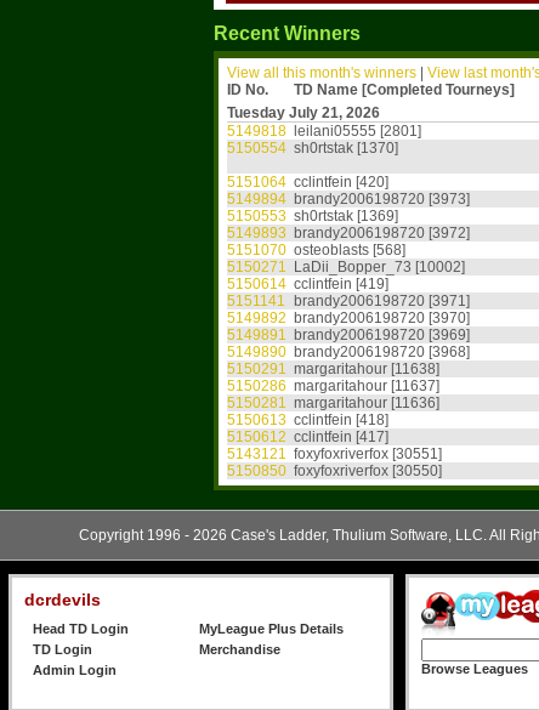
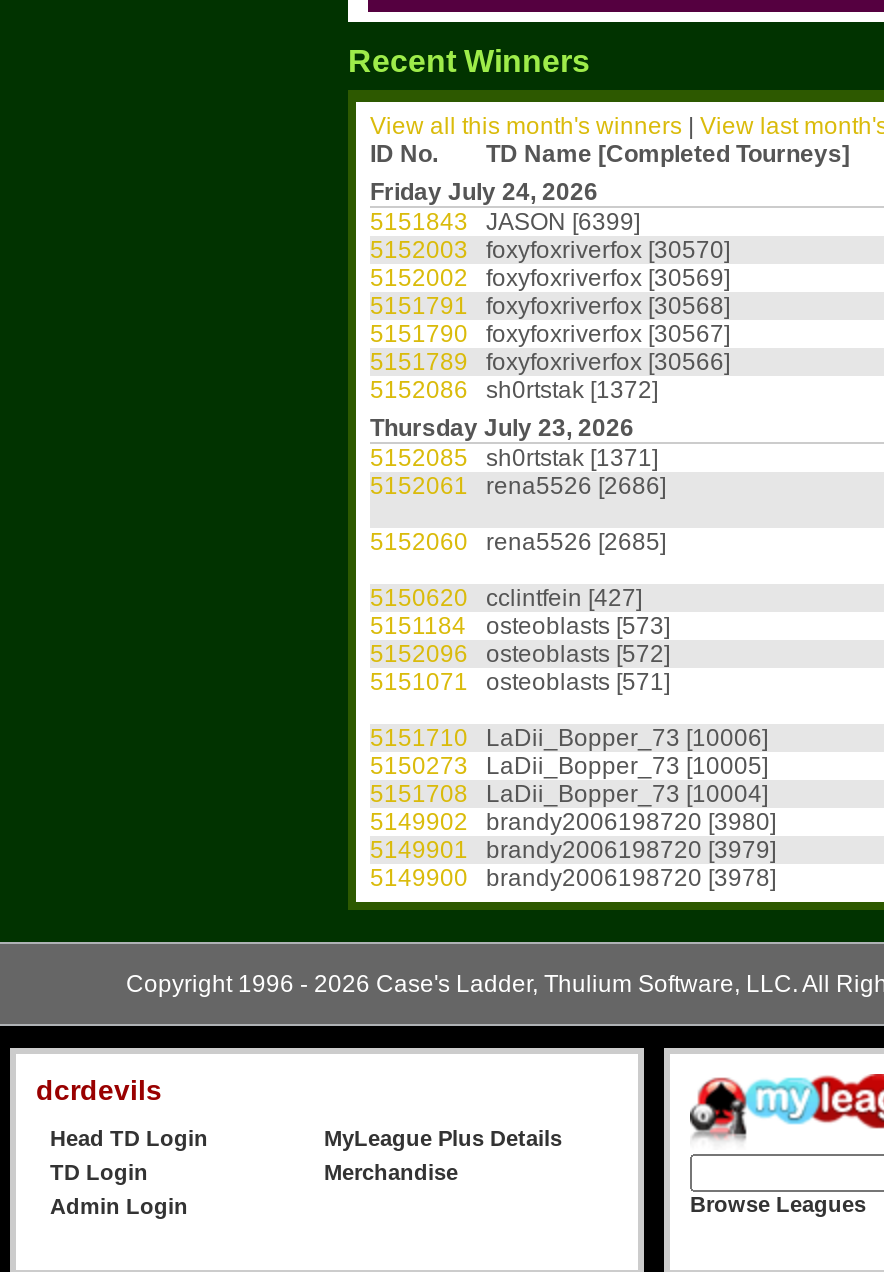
[227,104,470,479] Tuesday July 21, 2026 | 5149818 leilani05555 [2801] | 5150554 sh0rtstak [1370] | 5151064 cclintfein [420] | 5149894 brandy2006198720 [3973] | 5150553 sh0rtstak [1369] | 5149893 brandy2006198720 [3972] | 5151070 osteoblasts [568] | 5150271 LaDii_Bopper_73 [10002] | 5150614 cclintfein [419] | 5151141 brandy2006198720 [3971] | 5149892 brandy2006198720 [3970] | 5149891 brandy2006198720 [3969] | 5149890 brandy2006198720 [3968] | 5150291 margaritahour [11638] | 5150286 margaritahour [11637] | 5150281 margaritahour [11636] | 5150613 cclintfein [418] | 5150612 cclintfein [417] | 5143121 foxyfoxriverfox [30551] | 5150850 foxyfoxriverfox [30550] -> [370,178,776,892] Friday July 24, 2026 | 5151843 | JASON [6399] | 5152003 | foxyfoxriverfox [30570] | 5152002 | foxyfoxriverfox [30569] | 5151791 | foxyfoxriverfox [30568] | 5151790 | foxyfoxriverfox [30567] | 5151789 | foxyfoxriverfox [30566] | 5152086 | sh0rtstak [1372] | Thursday July 23, 2026 | 5152085 | sh0rtstak [1371] | 5152061 | rena5526 [2686] | 5152060 | rena5526 [2685] | 5150620 | cclintfein [427] | 5151184 | osteoblasts [573] | 5152096 | osteoblasts [572] | 5151071 | osteoblasts [571] | 5151710 | LaDii_Bopper_73 [10006] | 5150273 | LaDii_Bopper_73 [10005] | 5151708 | LaDii_Bopper_73 [10004] | 5149902 | brandy2006198720 [3980] | 5149901 | brandy2006198720 [3979] | 5149900 | brandy2006198720 [3978]

